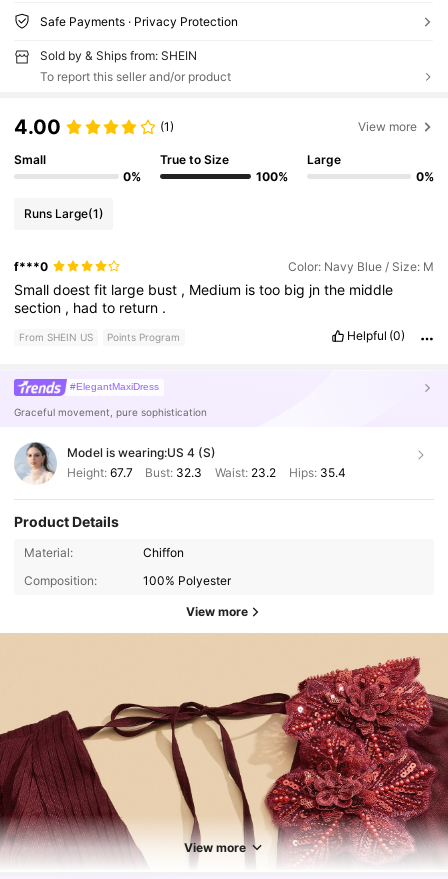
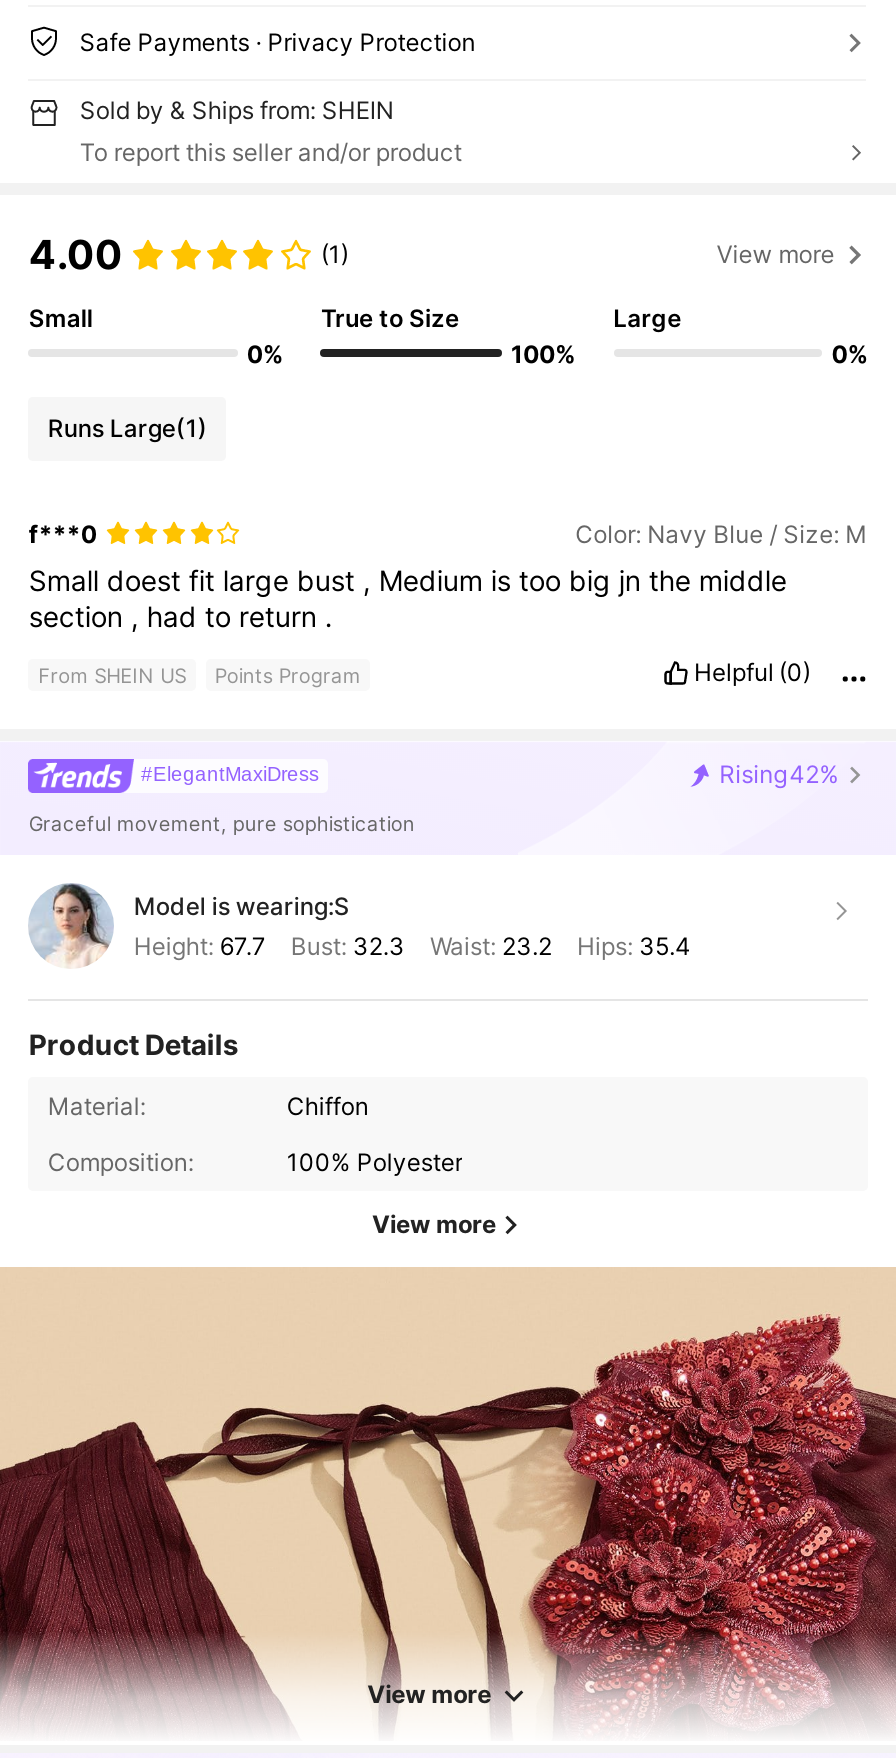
none -> [719,760,839,790] Rising42%
[67,445,216,460] Model is wearing:US 4 (S) -> [134,890,350,920] Model is wearing:S

